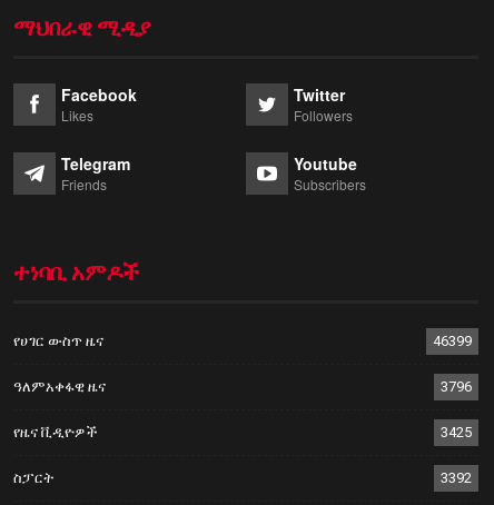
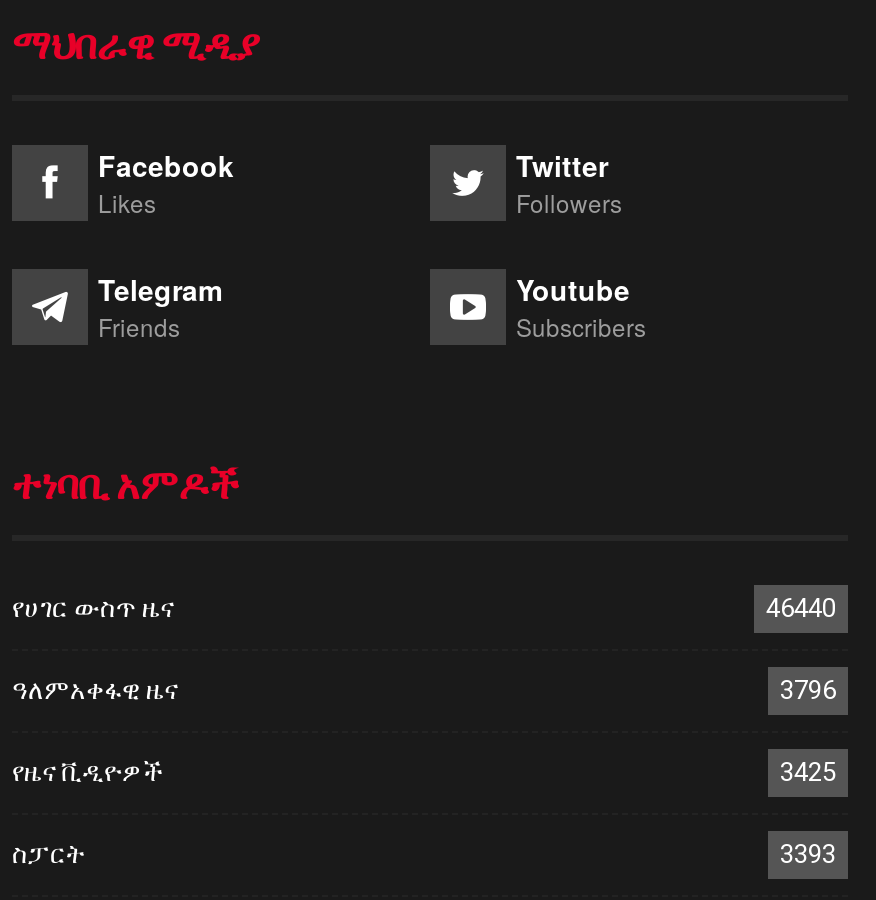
[433,332,472,349] 46399 -> [766,593,836,623] 46440
[441,469,472,486] 3392 -> [780,839,836,869] 3393

